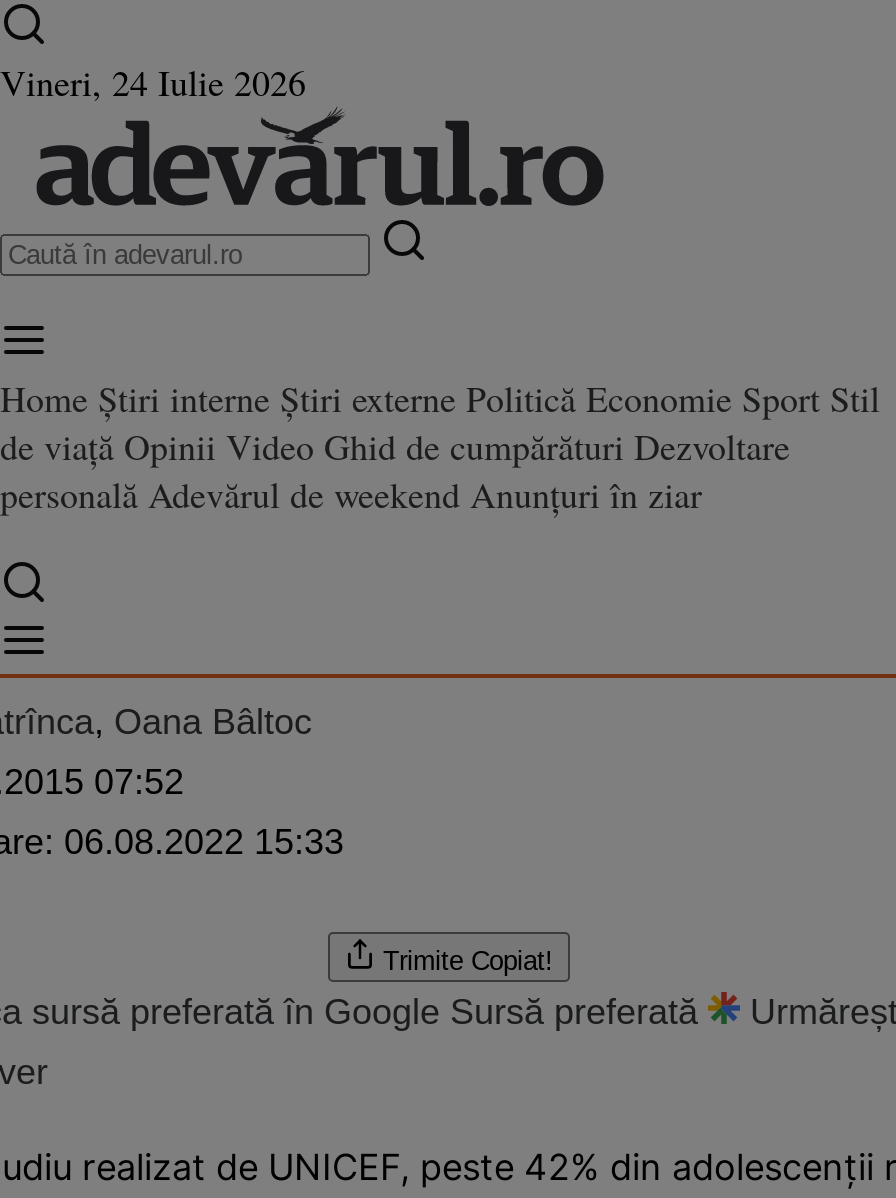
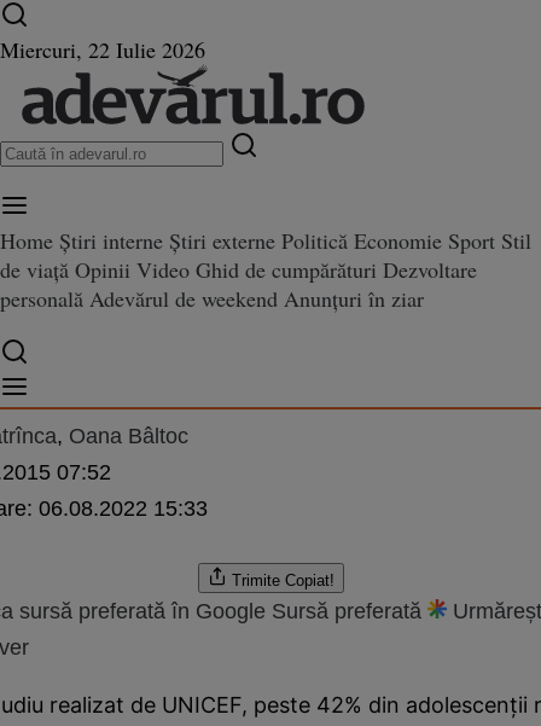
[0,58,306,106] Vineri, 24 Iulie 2026 -> [0,35,205,64] Miercuri, 22 Iulie 2026

